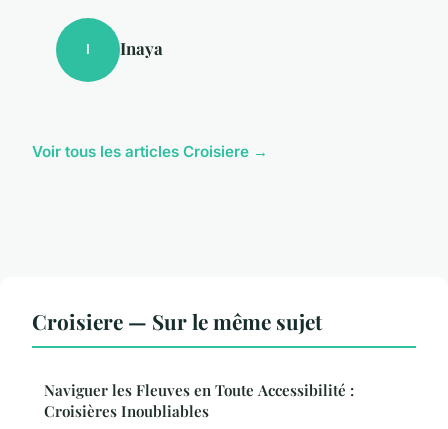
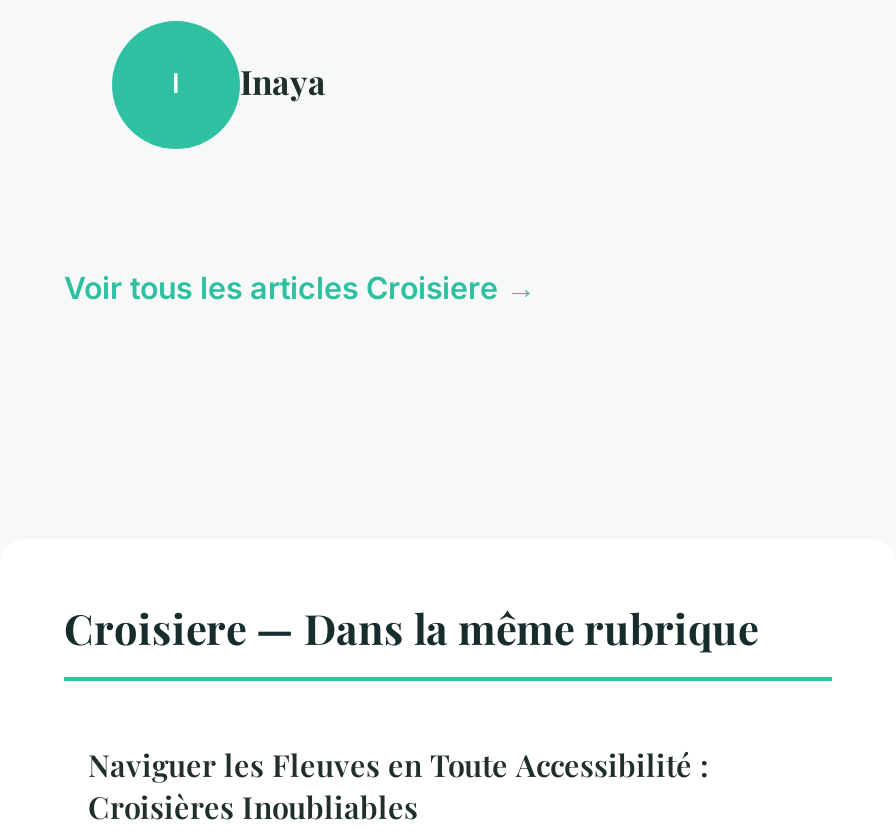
[32,307,322,335] Croisiere — Sur le même sujet -> [64,598,758,654] Croisiere — Dans la même rubrique

